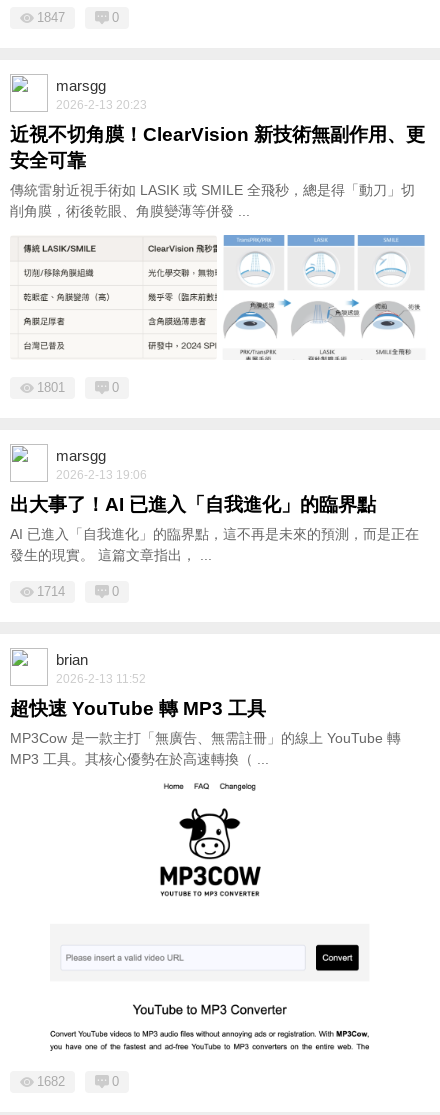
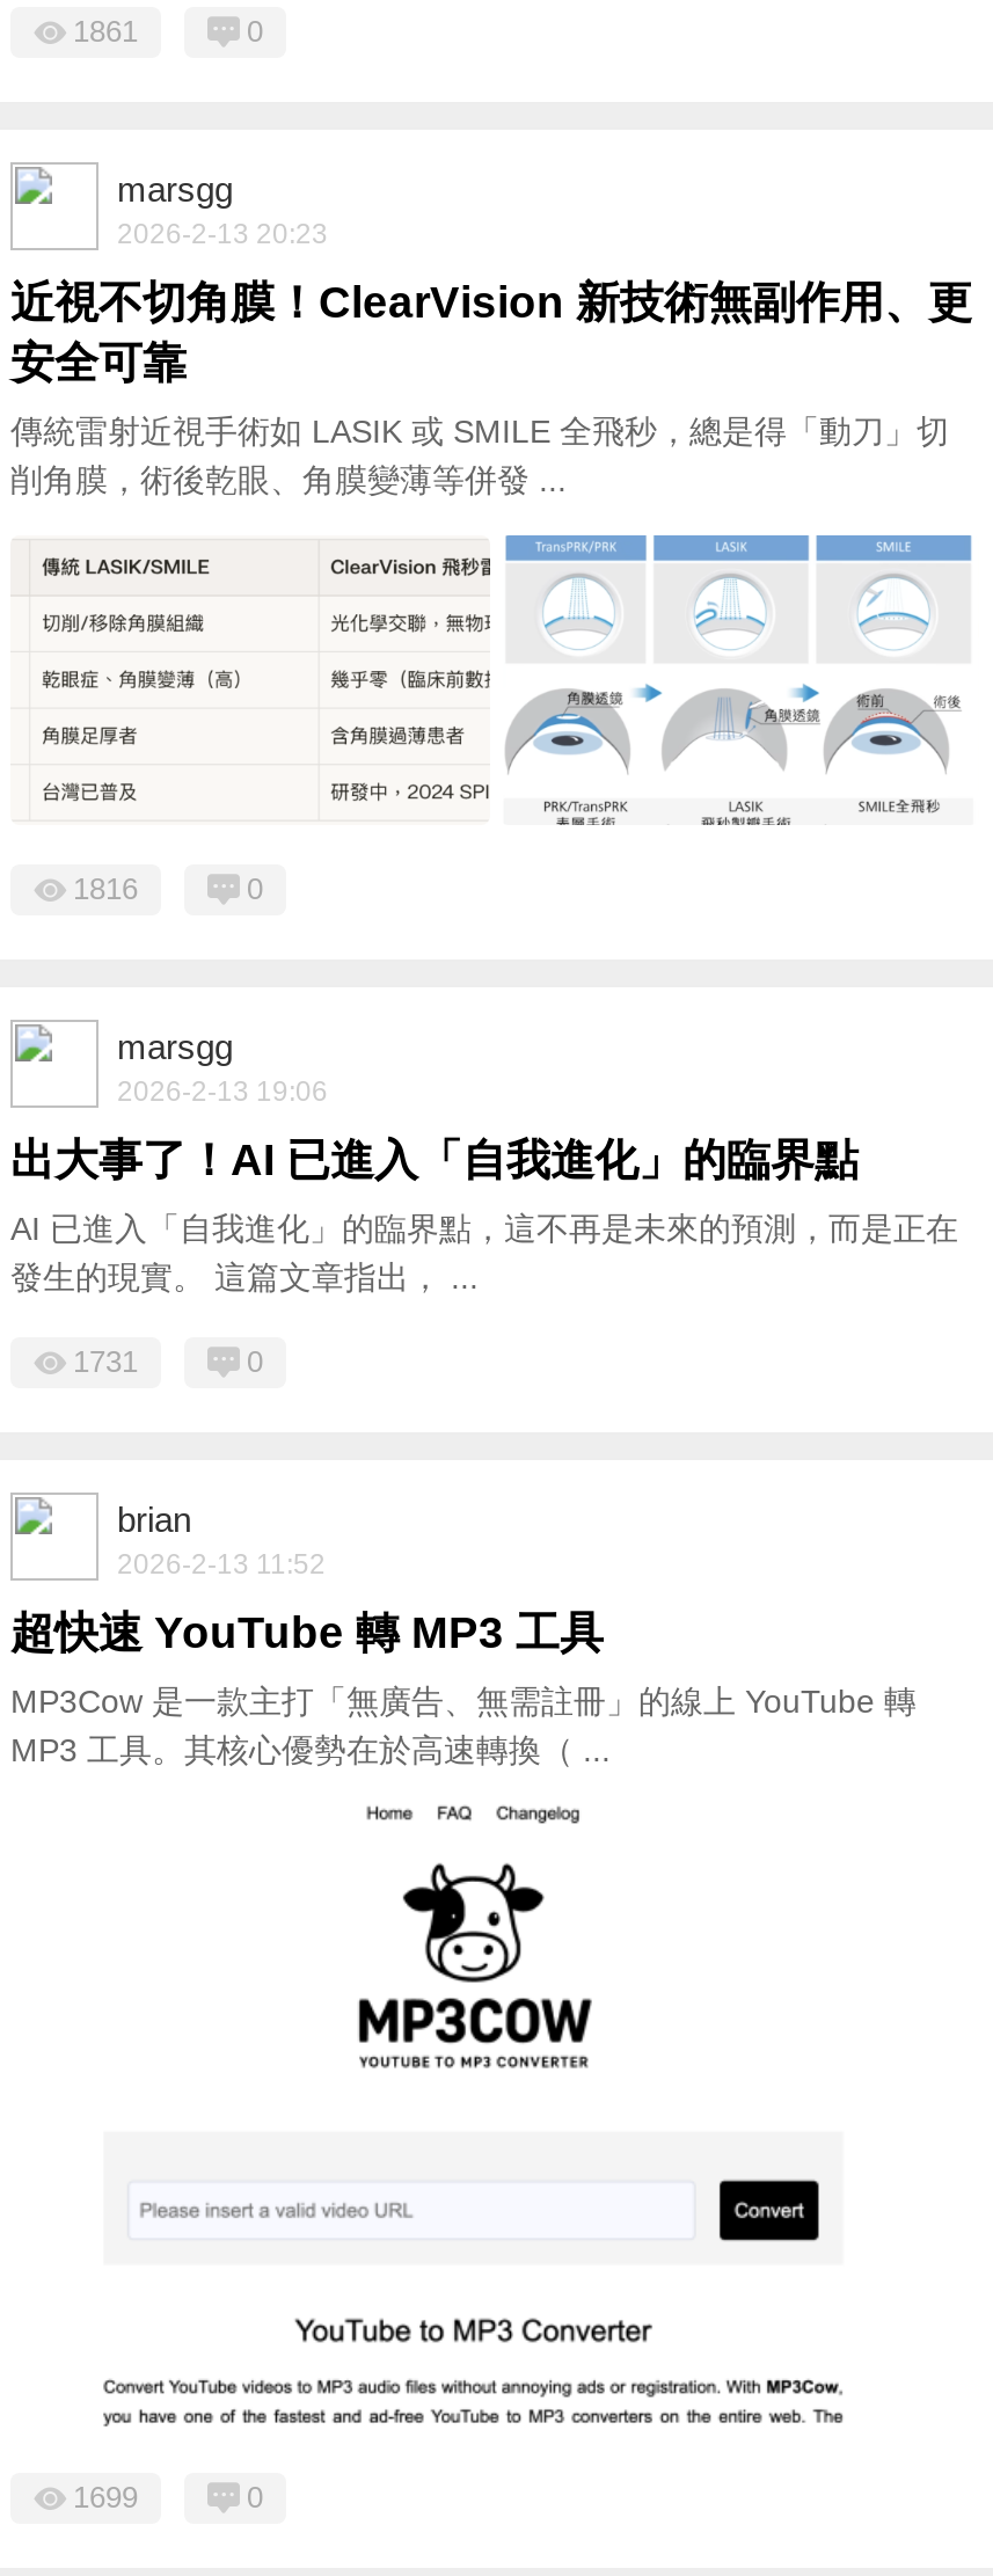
[37,10,65,25] 1847 -> [73,15,138,50] 1861
[37,380,65,395] 1801 -> [73,873,138,907] 1816
[37,584,65,599] 1714 -> [73,1345,138,1380] 1731
[37,1074,65,1089] 1682 -> [73,2481,138,2515] 1699

